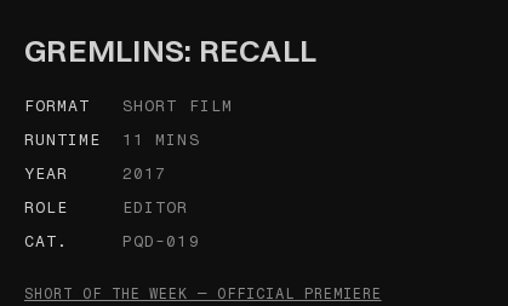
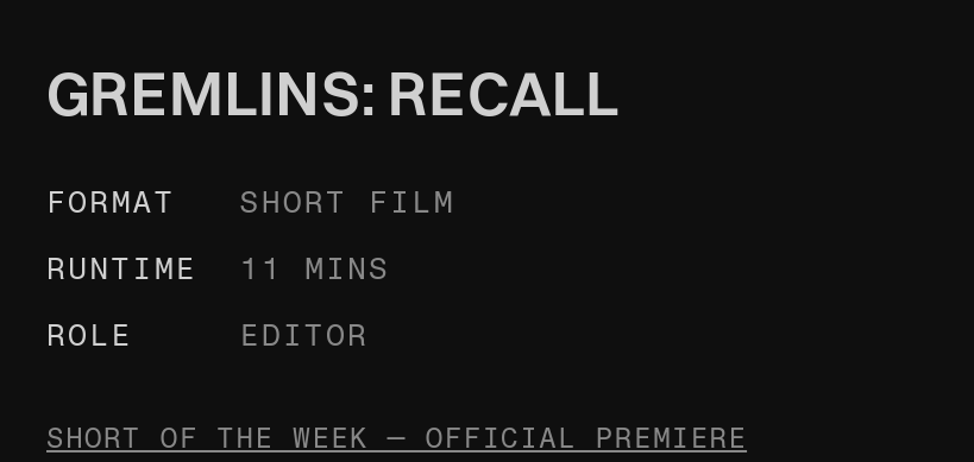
[24,164,167,182] YEAR | 2017 -> none
[24,232,200,250] CAT. | PQD-019 -> none

